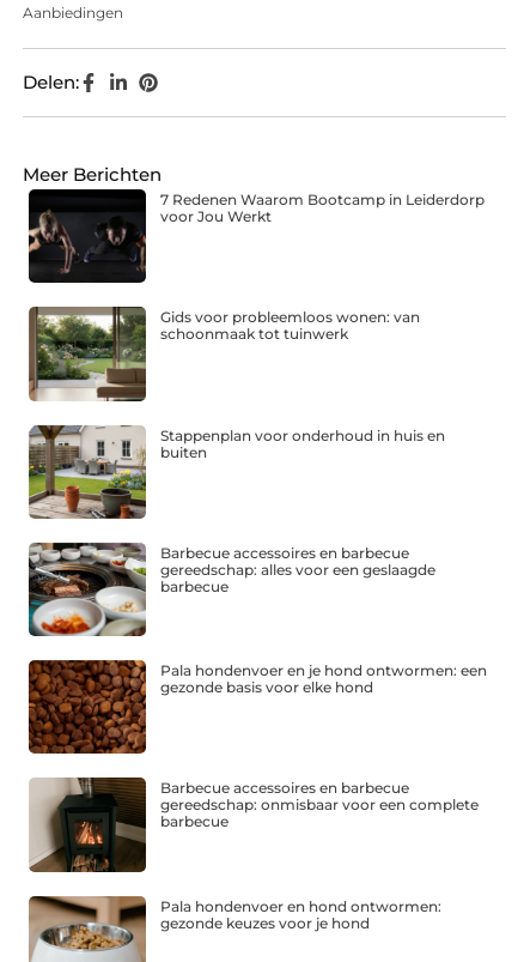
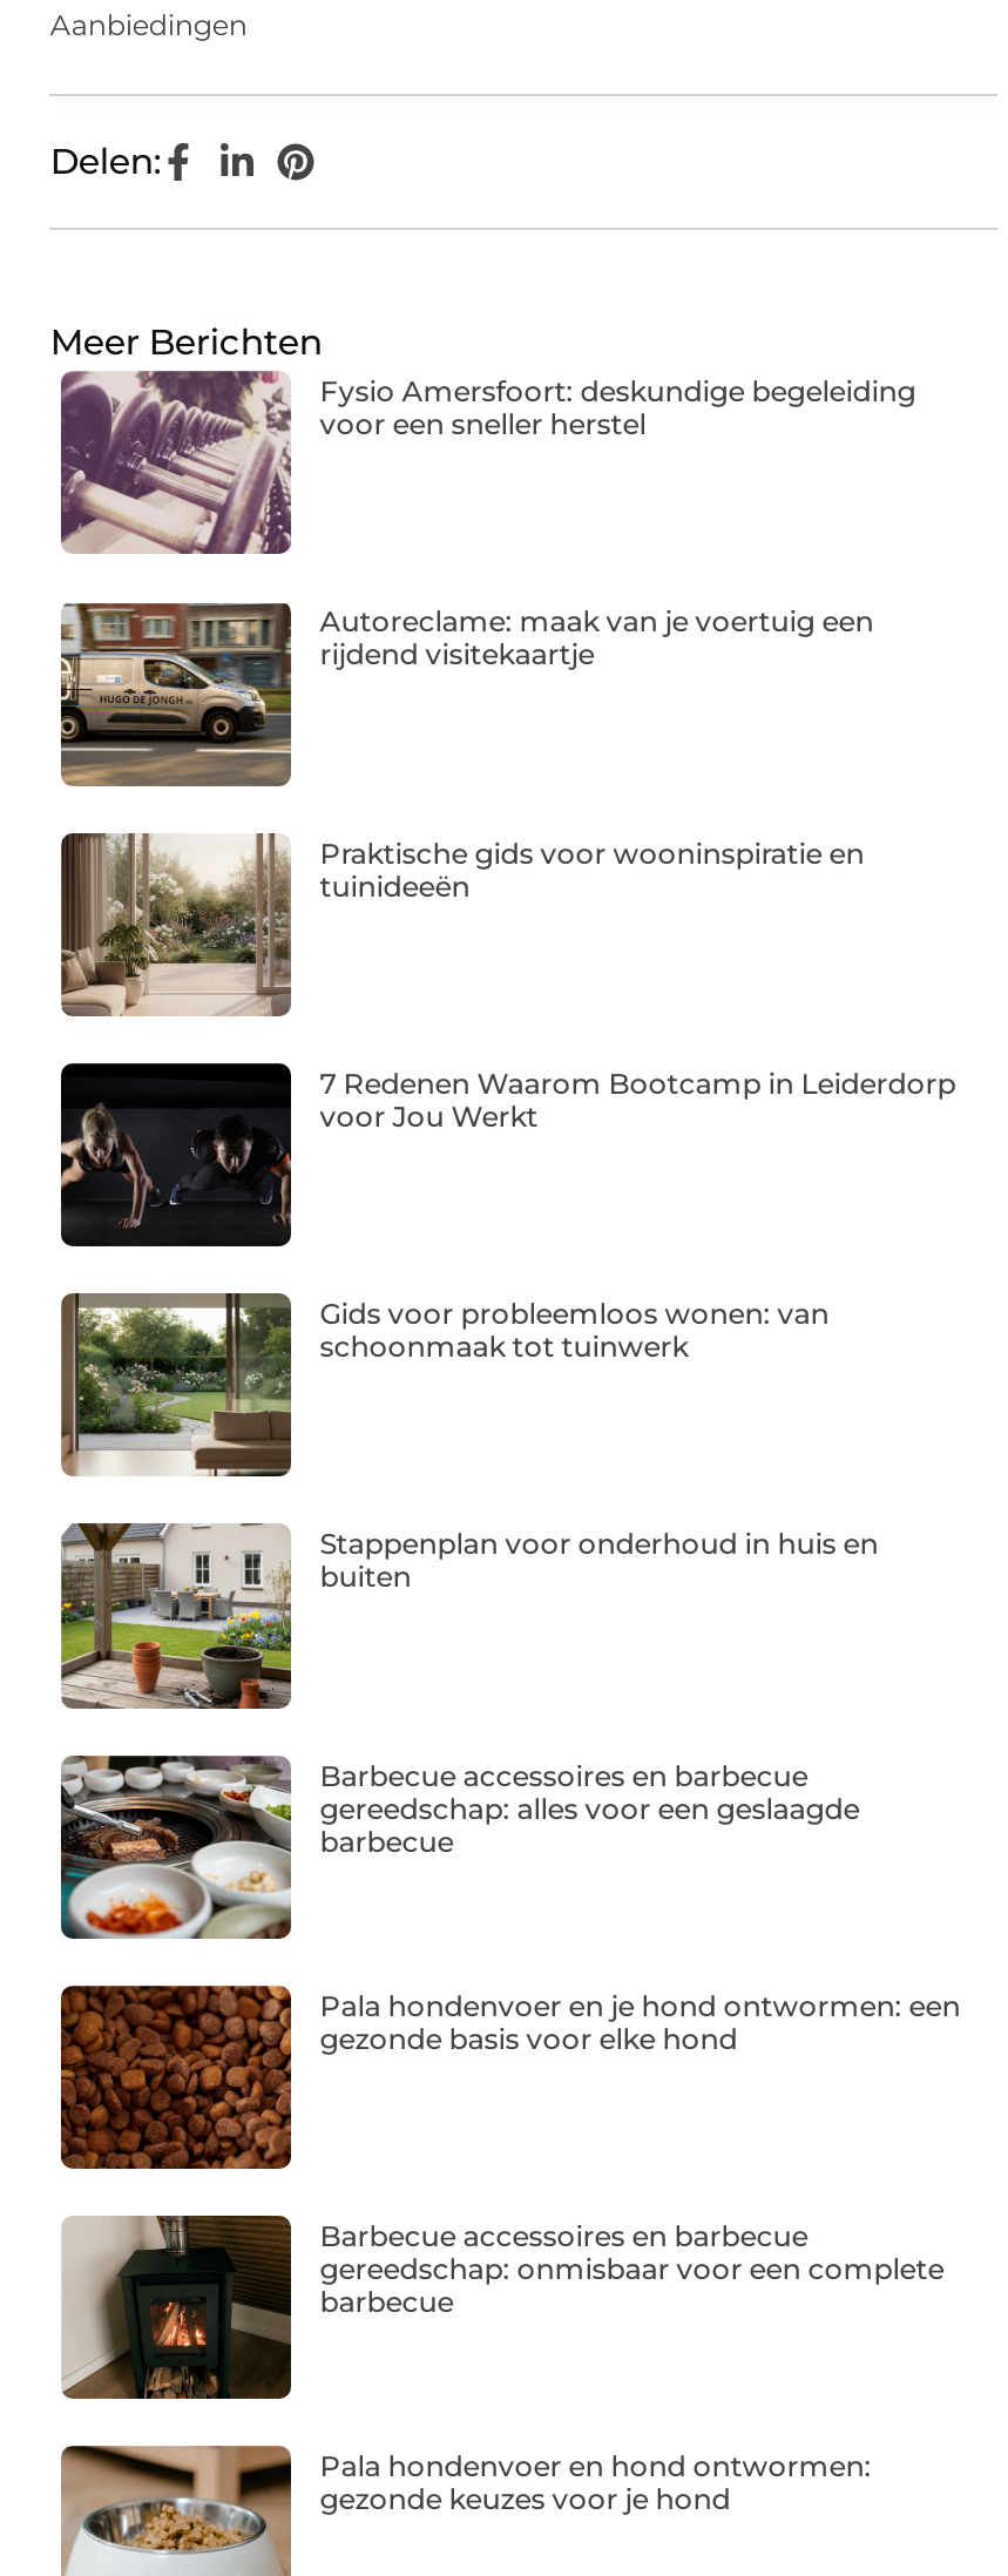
none -> [59,371,916,556] [image] | Fysio Amersfoort: deskundige begeleiding | voor een sneller herstel
none -> [59,603,874,789] [image] | Autoreclame: maak van je voertuig een | rijdend visitekaartje
none -> [61,833,864,1016] [image] | Praktische gids voor wooninspiratie en | tuinideeën

